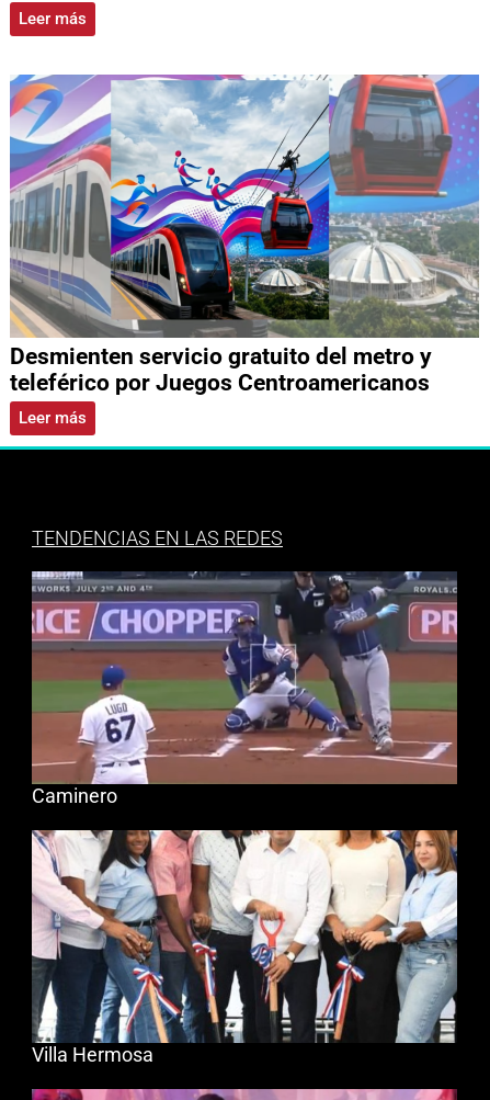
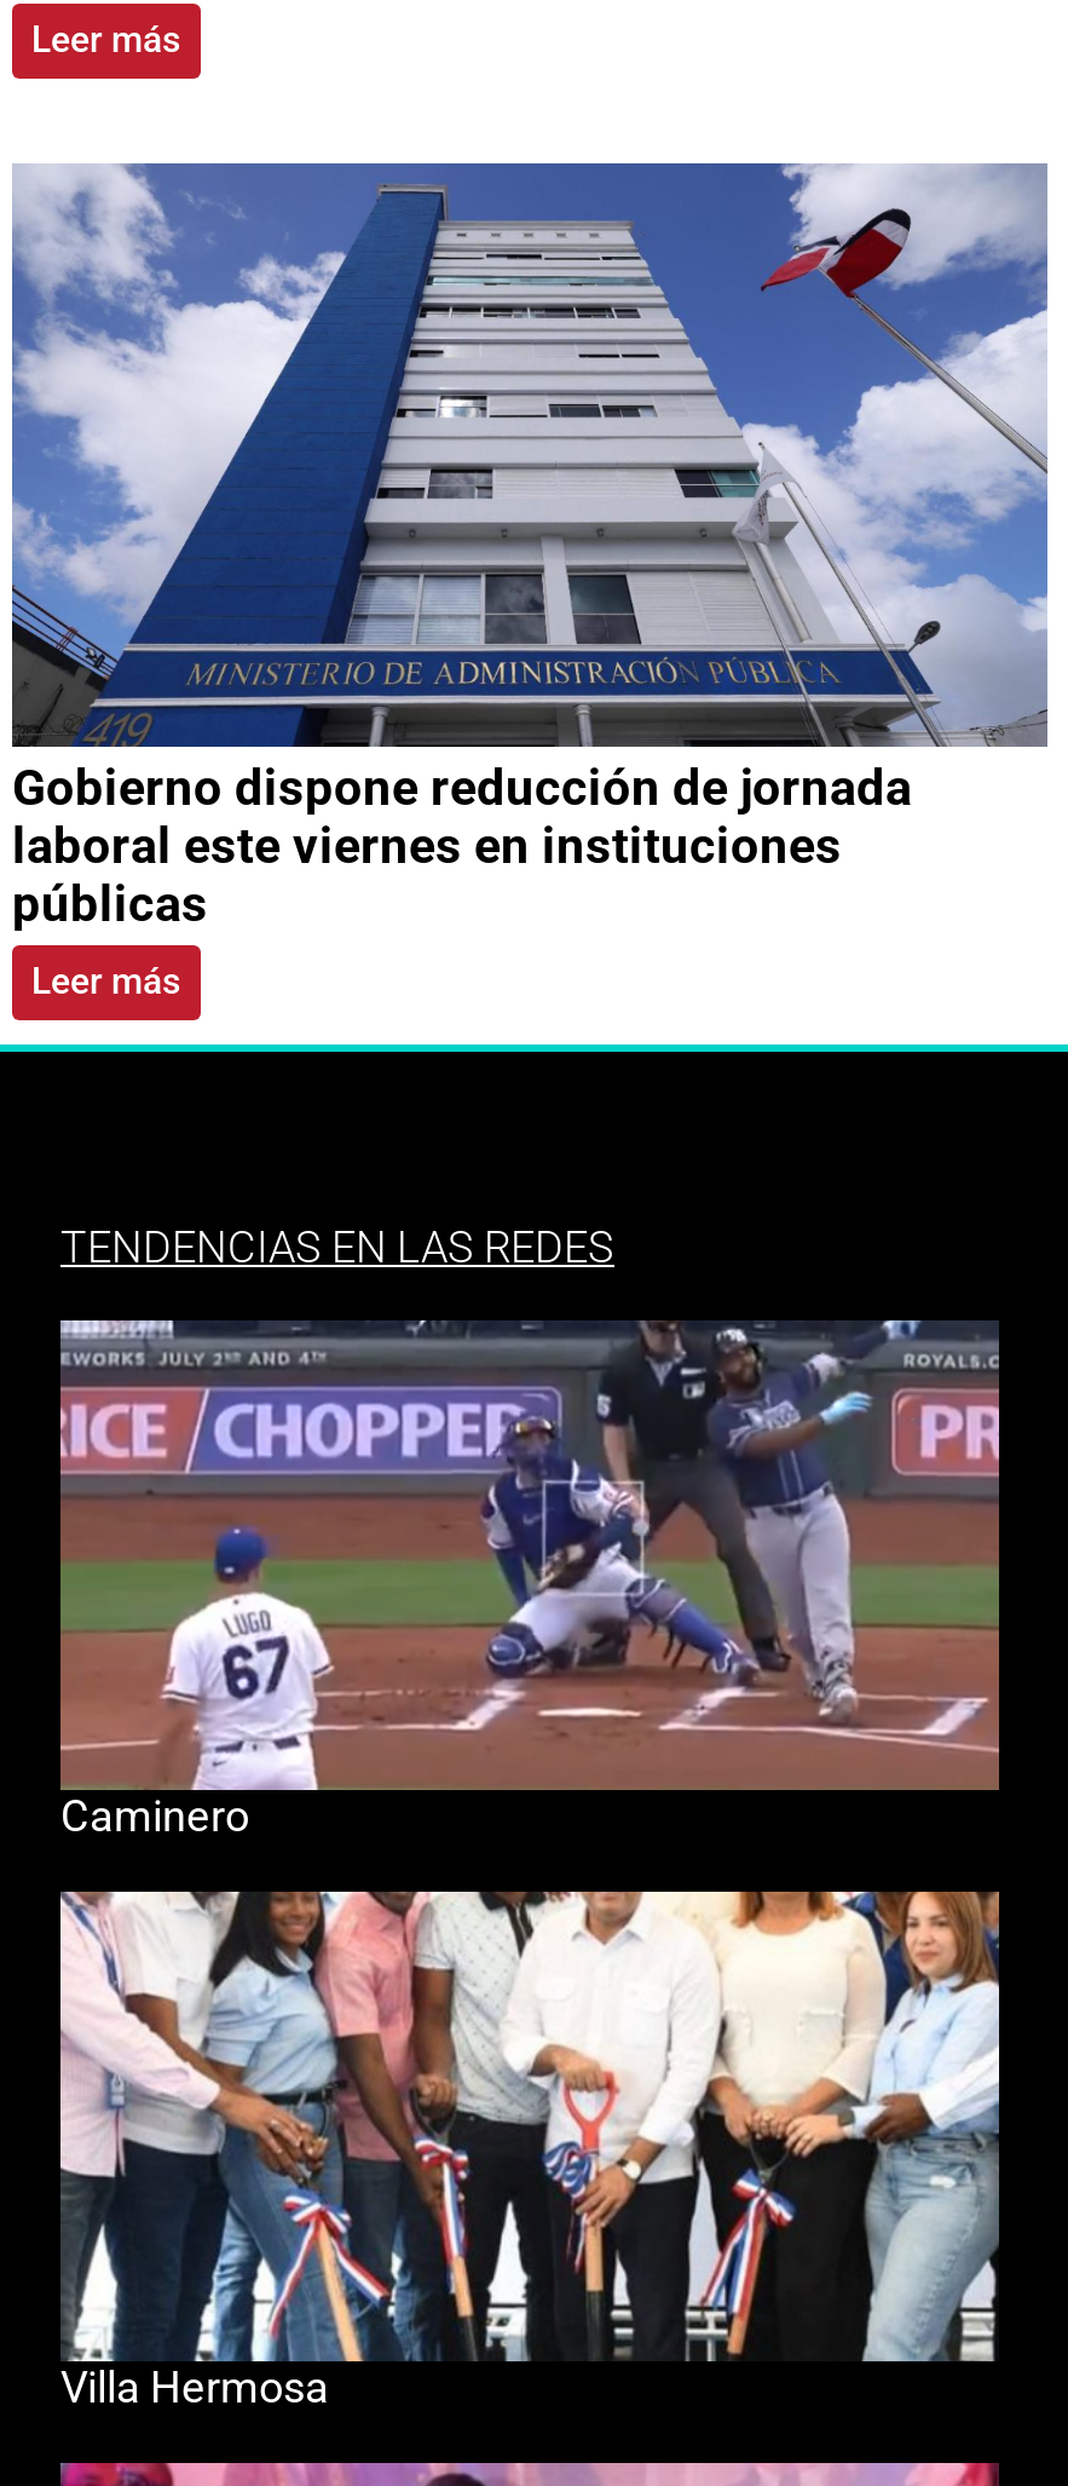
[10,73,479,396] [image] | Desmienten servicio gratuito del metro y | teleférico por Juegos Centroamericanos -> [12,160,1047,933] [image] | Gobierno dispone reducción de jornada | laboral este viernes en instituciones | públicas

